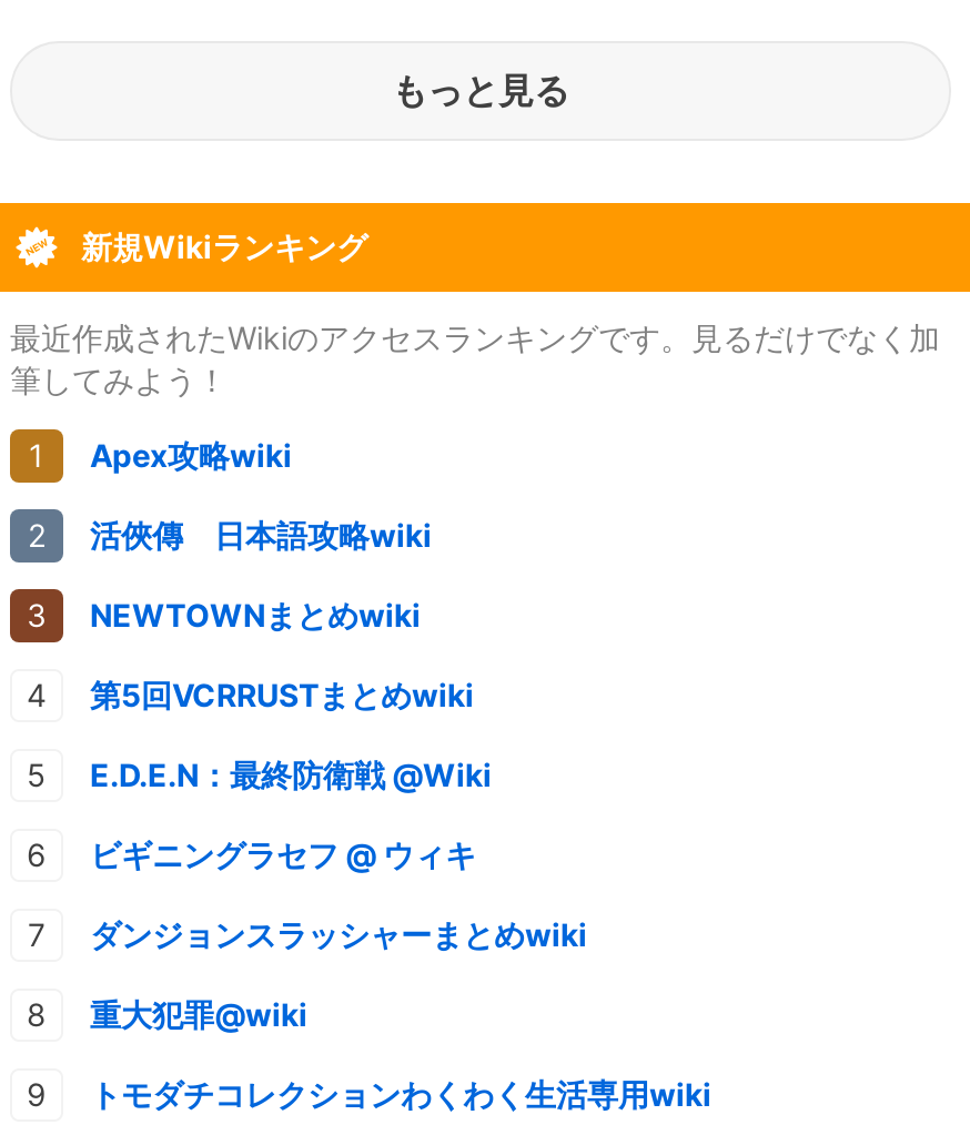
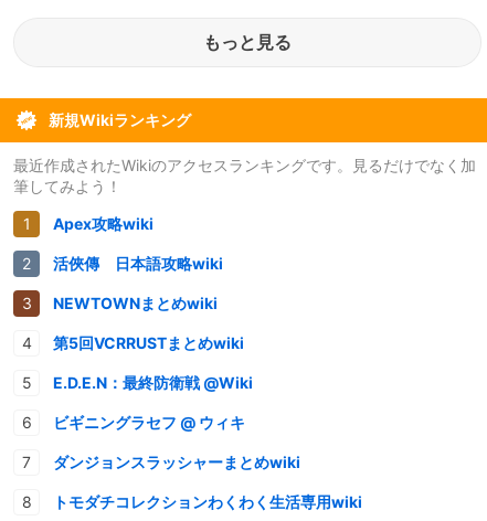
[90,994,307,1032] 重大犯罪@wiki -> none

